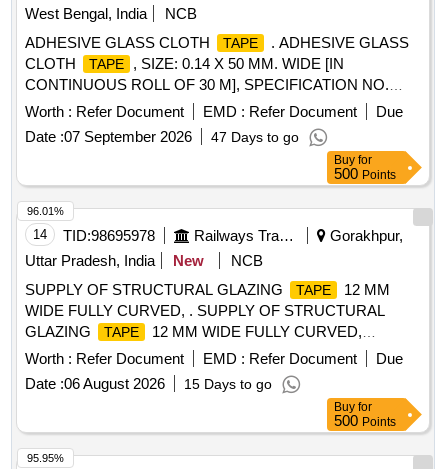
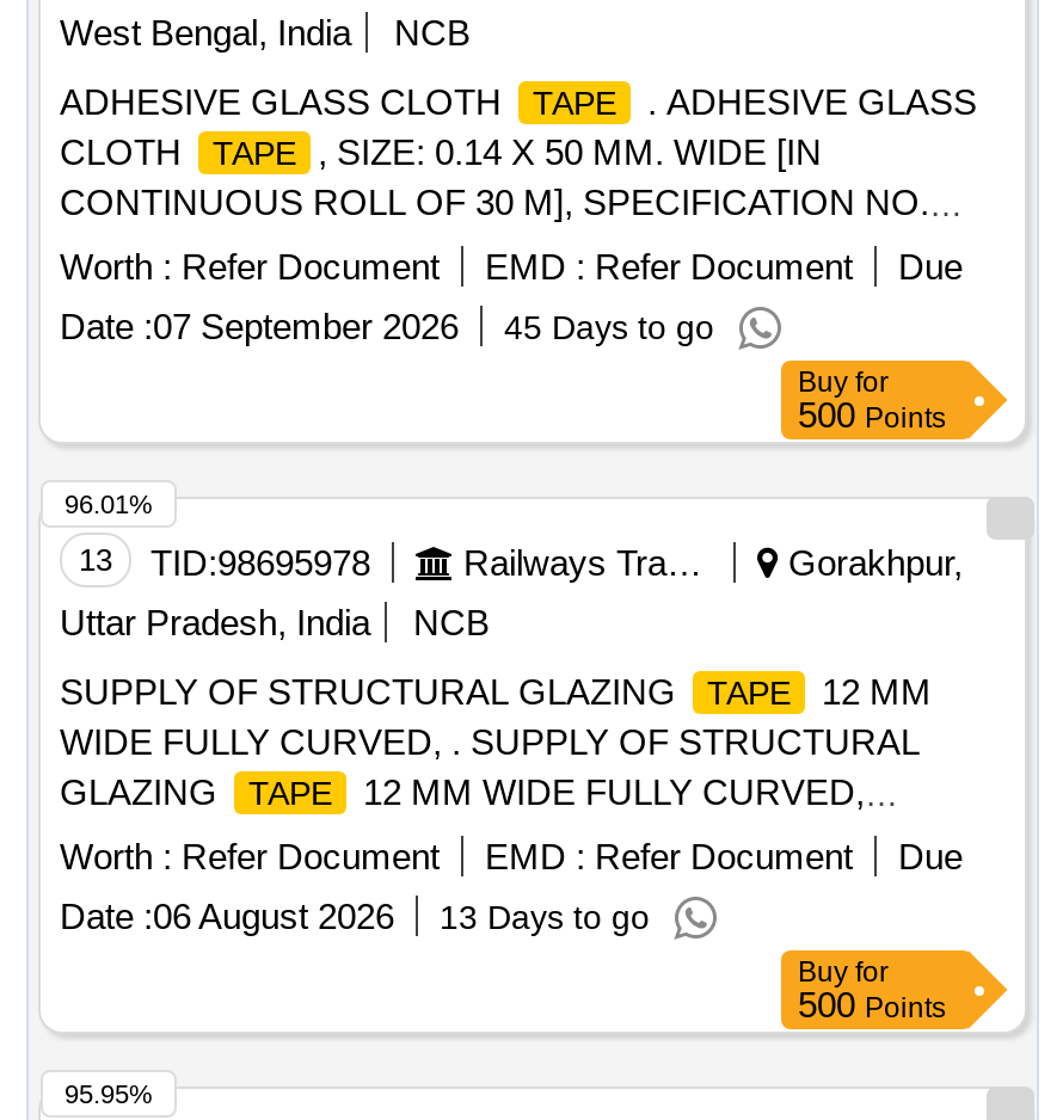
[25,128,299,145] Date : 07 September 2026 47 Days to go -> [60,306,714,347] Date : 07 September 2026 45 Days to go
[33,227,155,244] 14 TID:98695978 -> [79,543,370,583] 13 TID:98695978
[173,252,204,269] New -> none
[25,375,272,392] Date : 06 August 2026 15 Days to go -> [60,896,650,937] Date : 06 August 2026 13 Days to go

